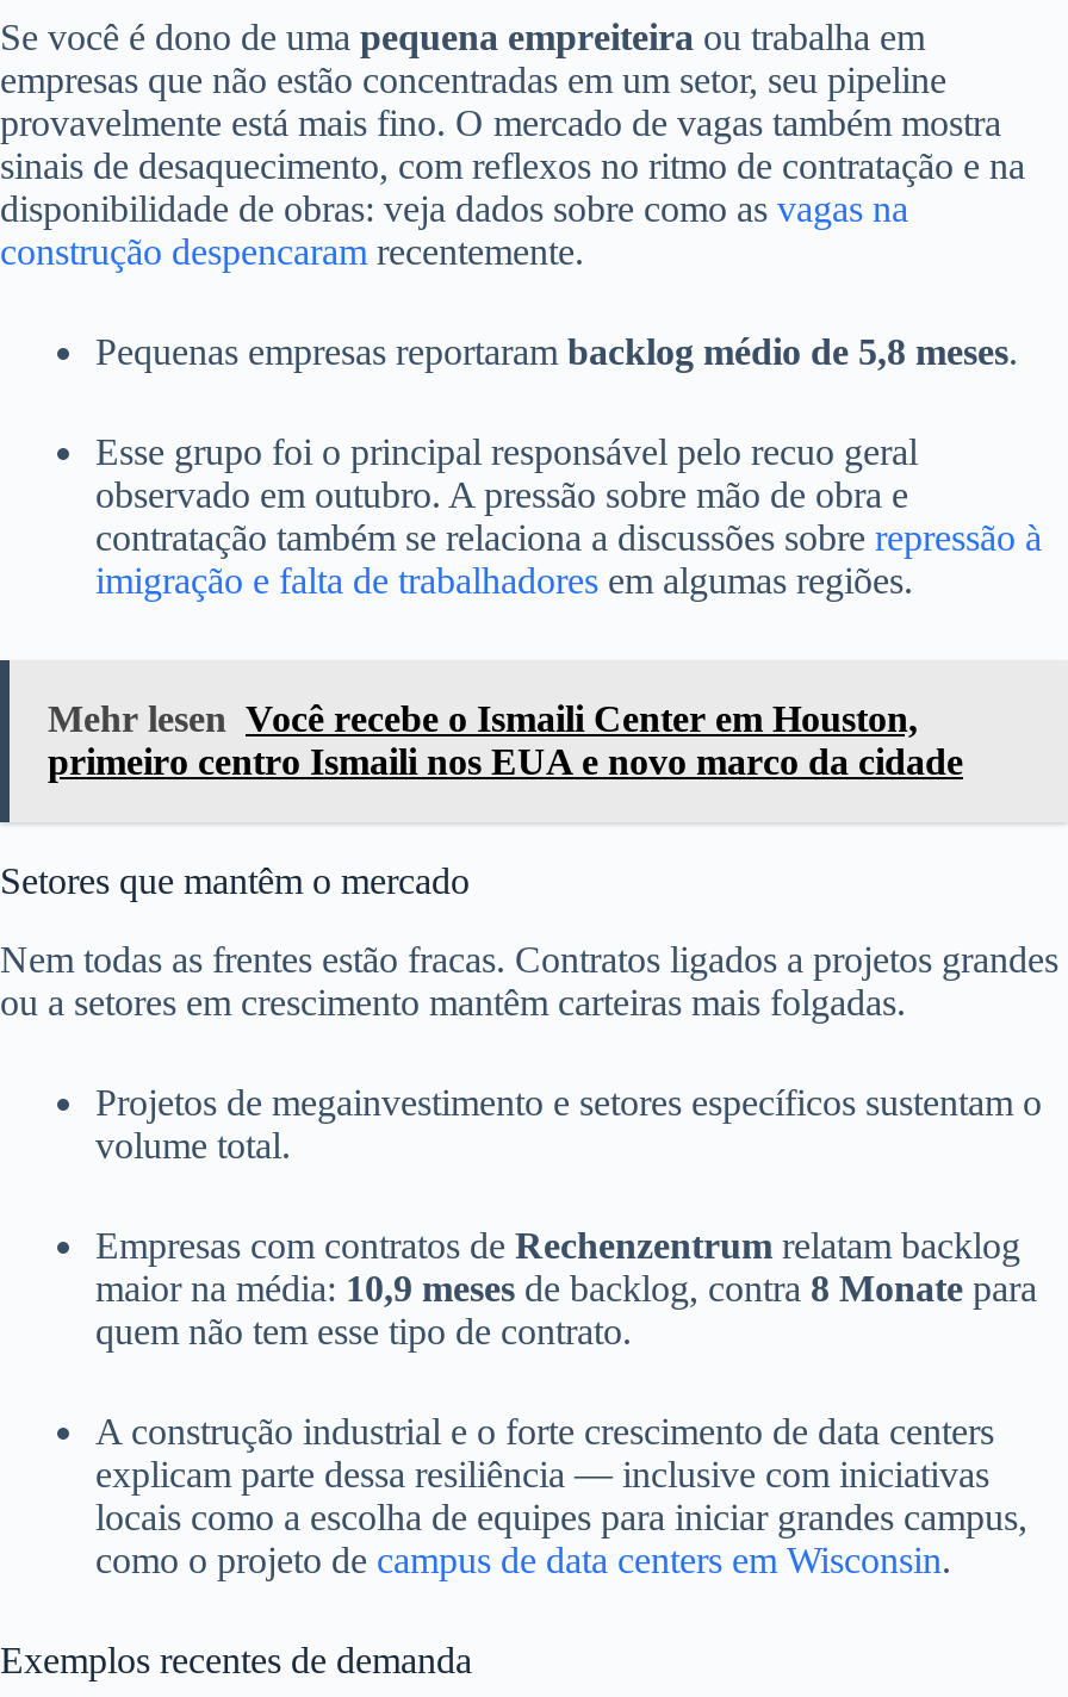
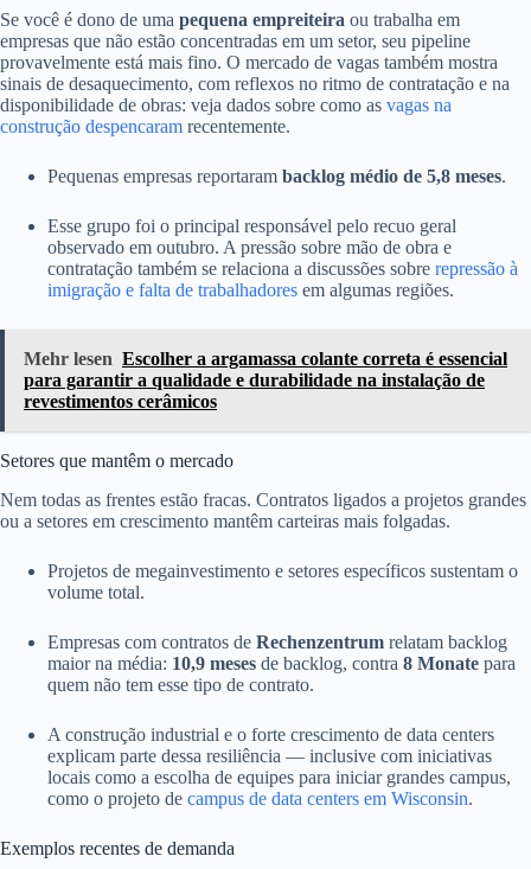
[48,699,963,782] Mehr lesen Você recebe o Ismaili Center em Houston, | primeiro centro Ismaili nos EUA e novo marco da cidade -> [24,349,507,412] Mehr lesen Escolher a argamassa colante correta é essencial | para garantir a qualidade e durabilidade na instalação de | revestimentos cerâmicos

